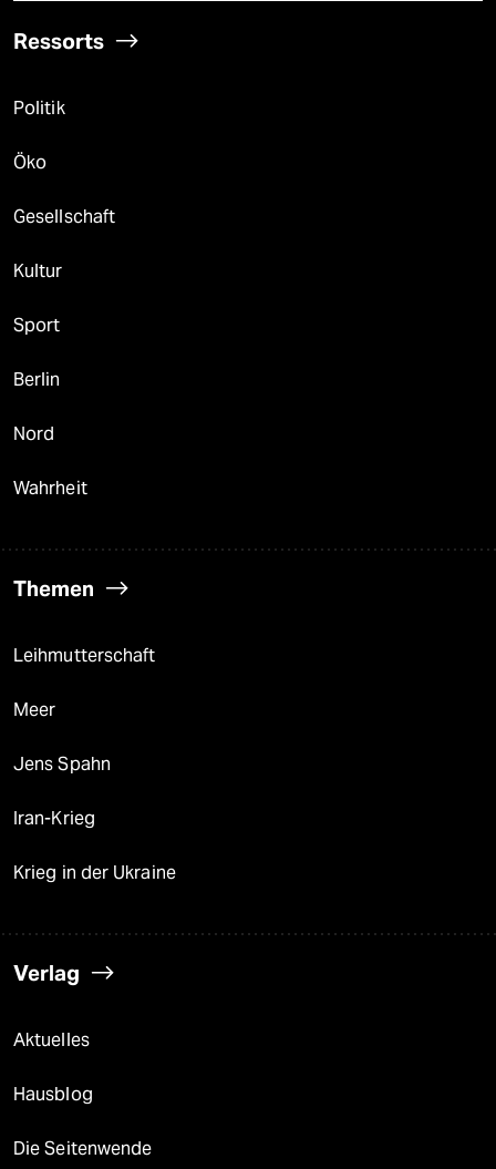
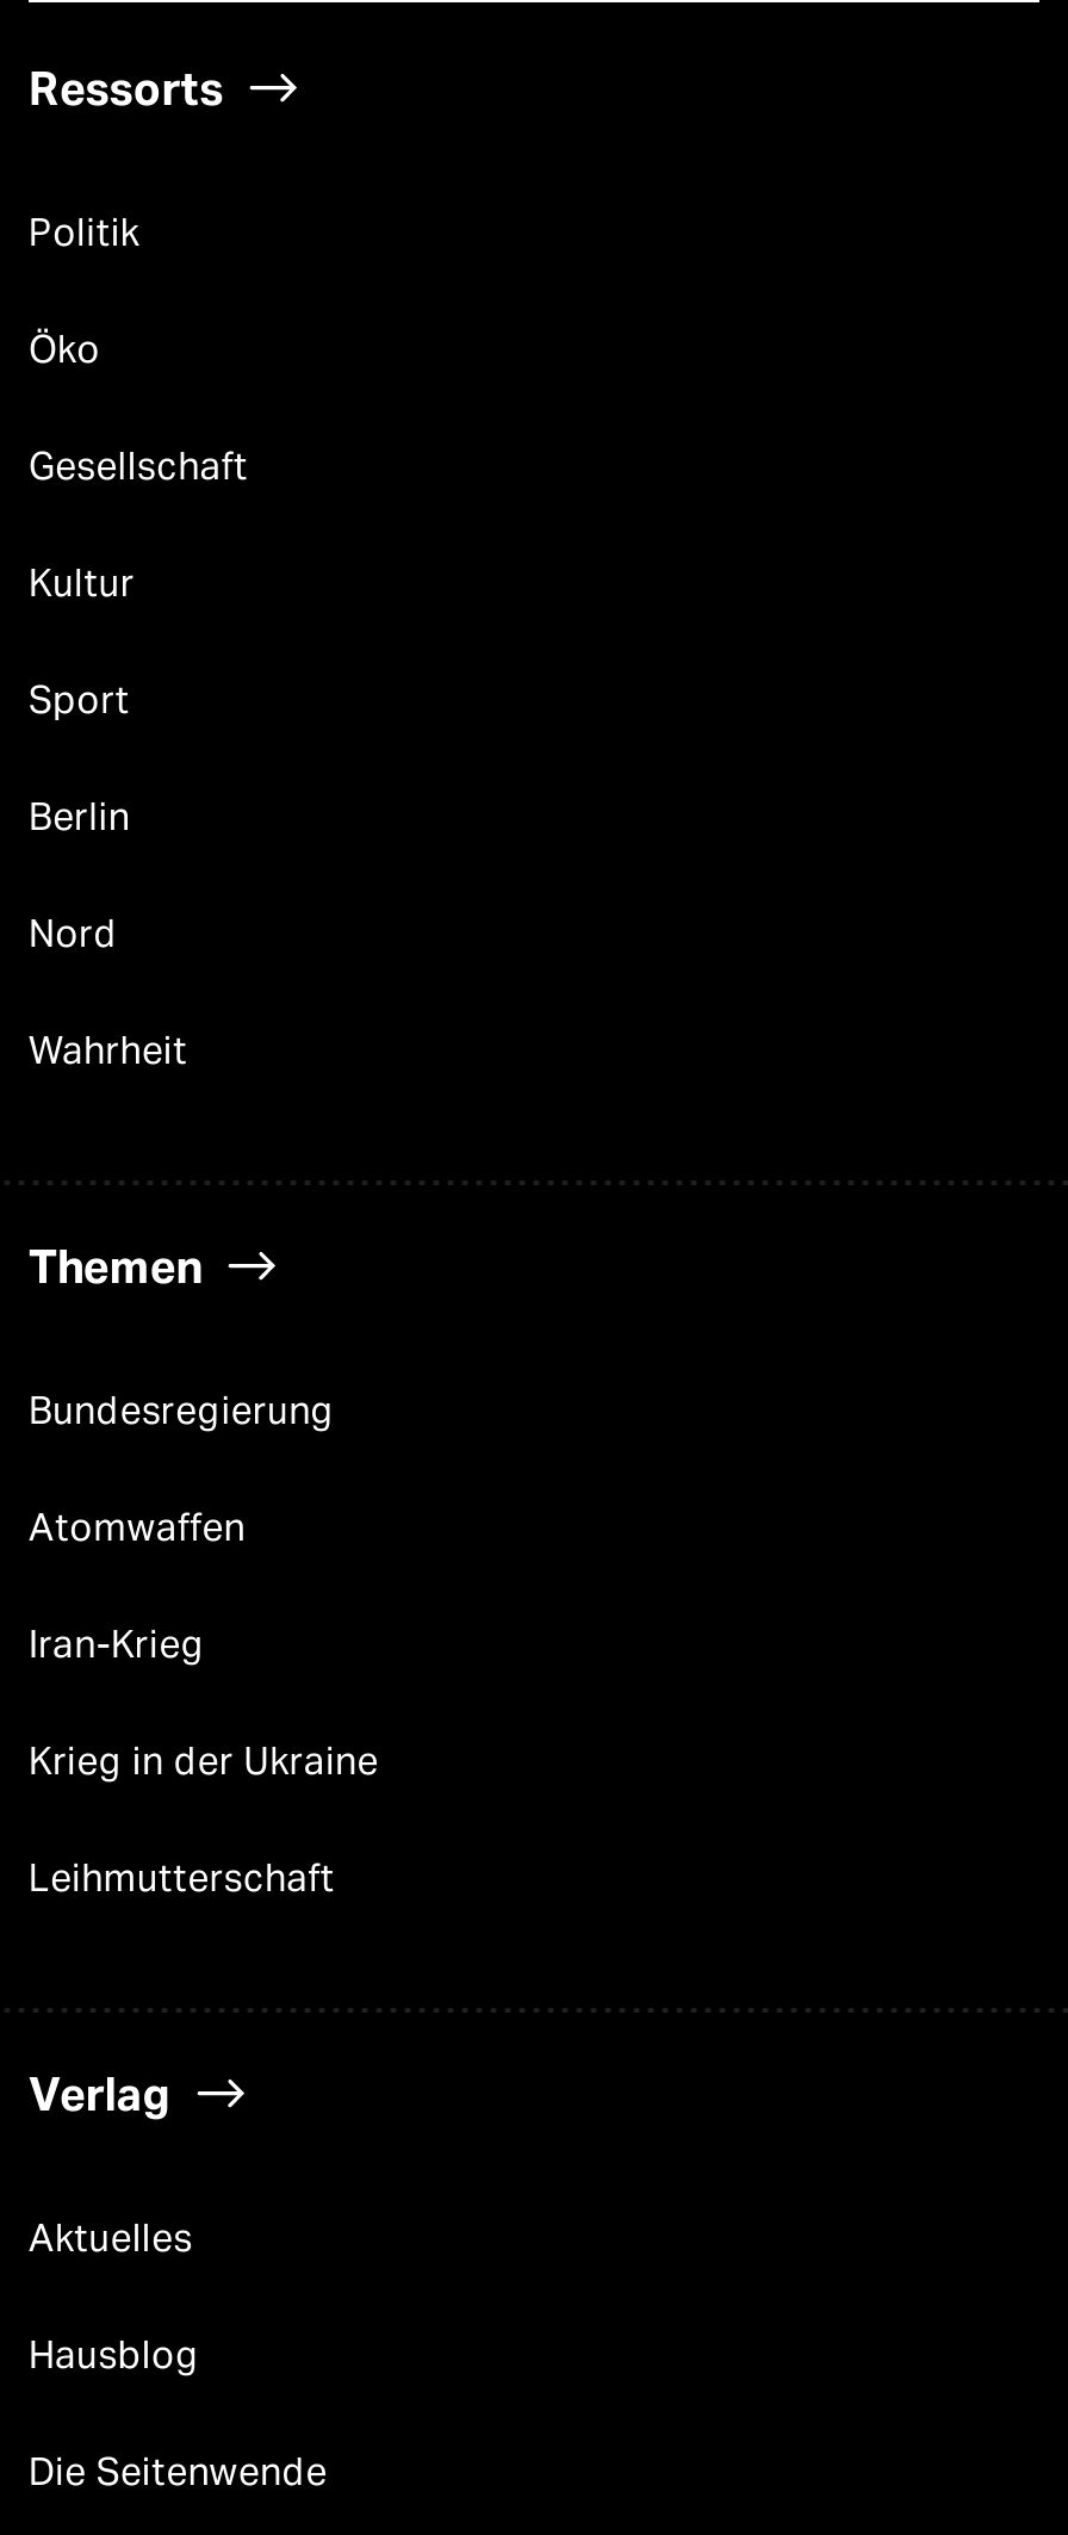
moved [13,645,156,666] -> [29,1855,335,1901]: Leihmutterschaft
[13,699,111,775] Meer | Jens Spahn -> [29,1388,335,1550] Bundesregierung | Atomwaffen
moved [13,808,176,883] -> [29,1622,379,1784]: Iran-Krieg | Krieg in der Ukraine

